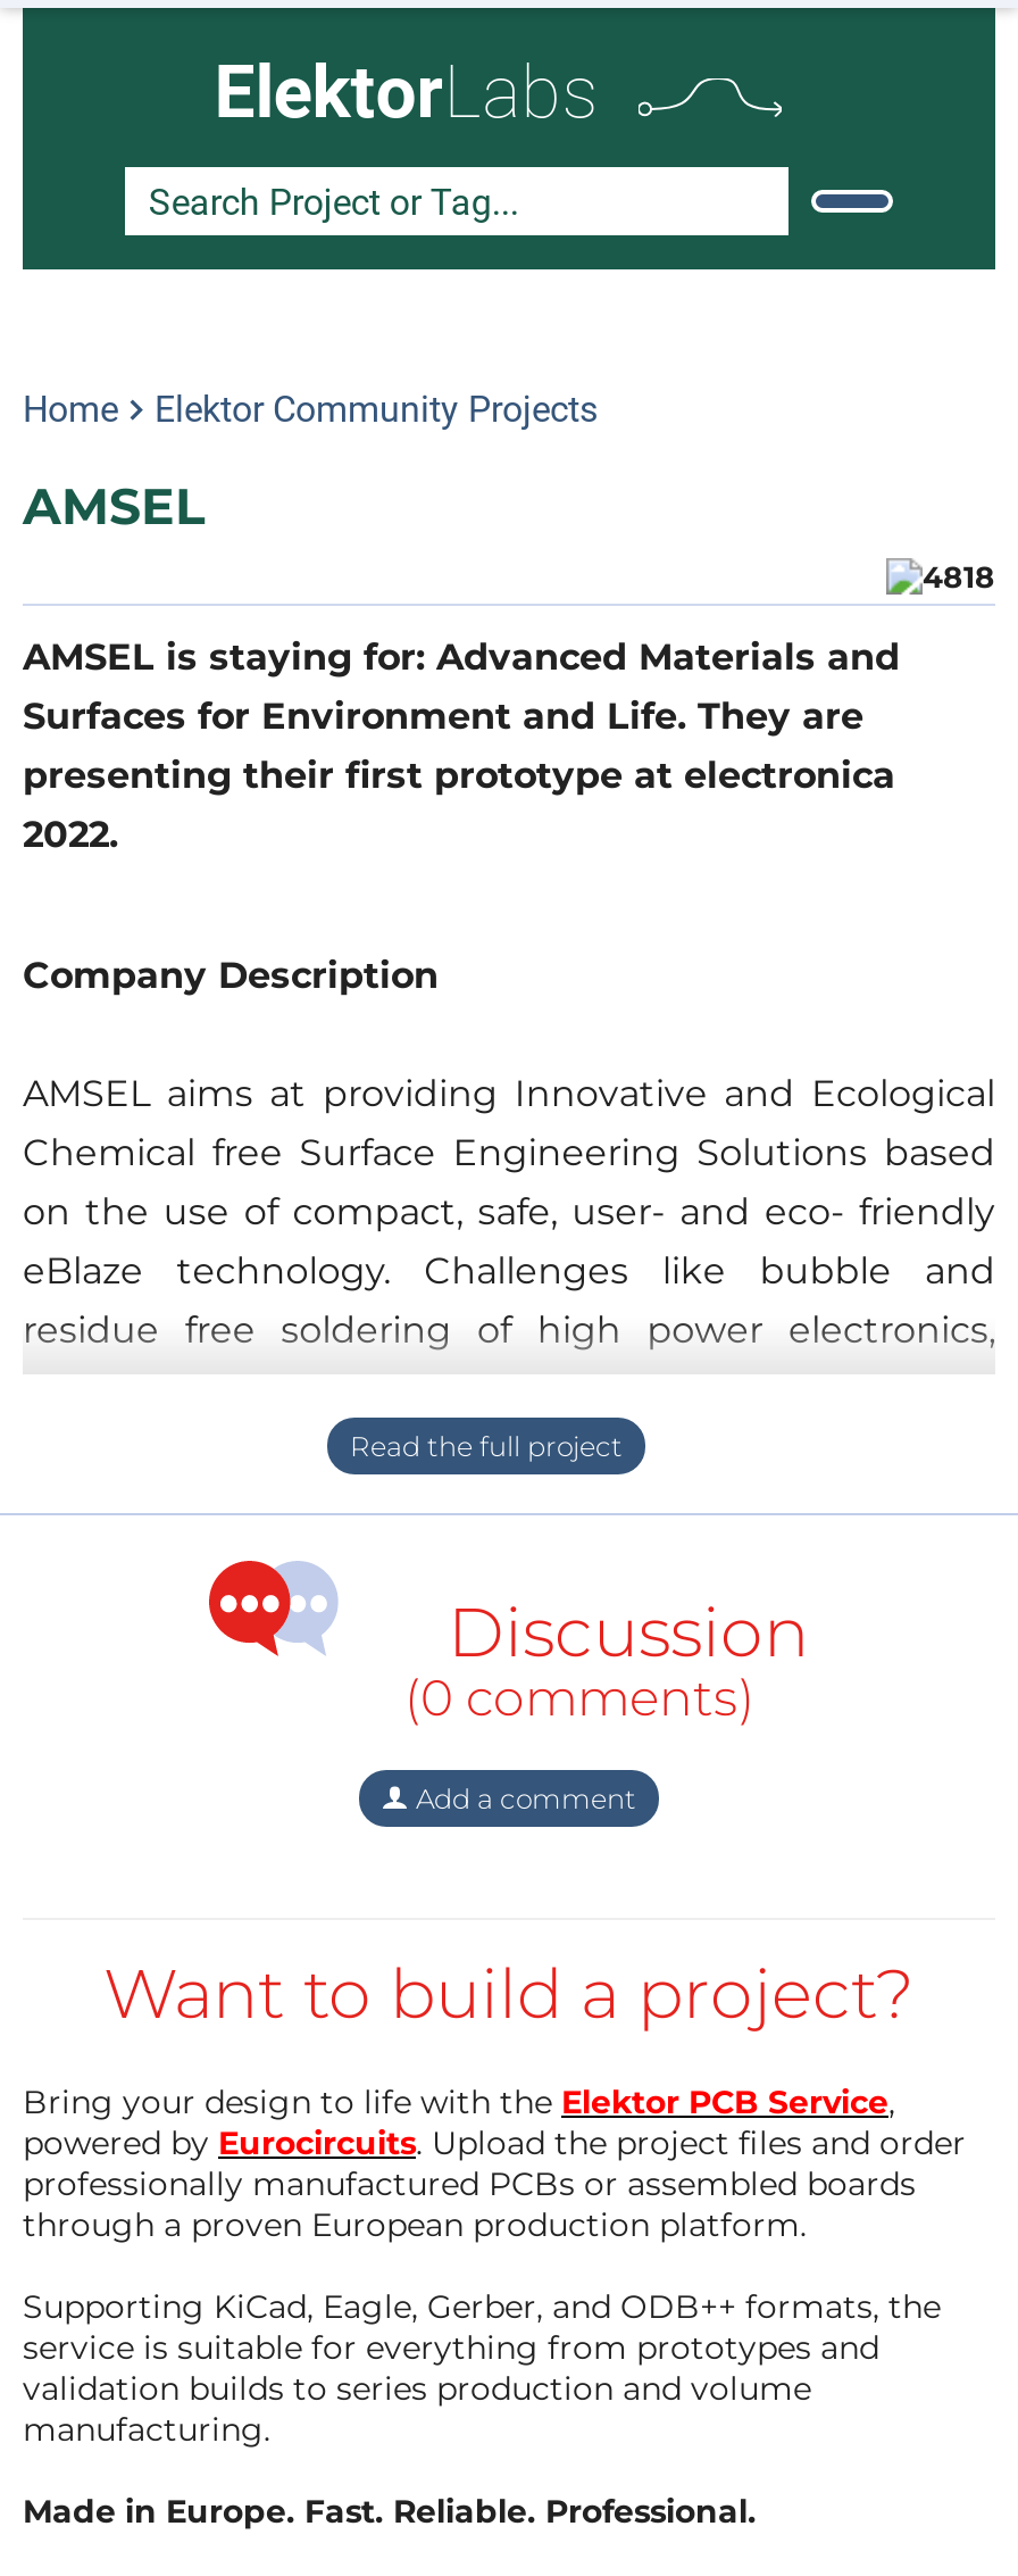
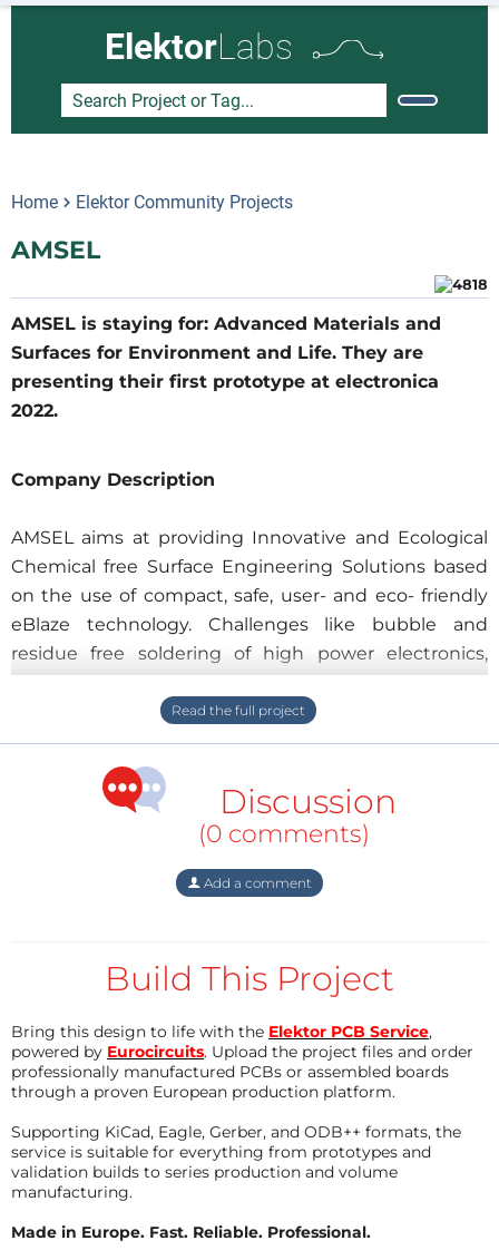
[103,1952,915,2036] Want to build a project? -> [105,958,394,999] Build This Project
[23,2081,895,2122] Bring your design to life with the Elektor PCB Service, -> [11,1022,432,1042] Bring this design to life with the Elektor PCB Service,

